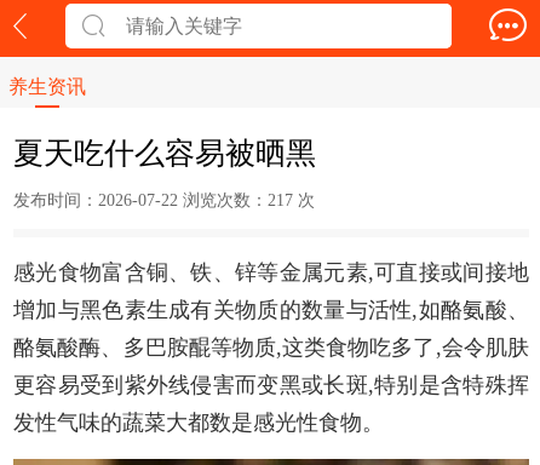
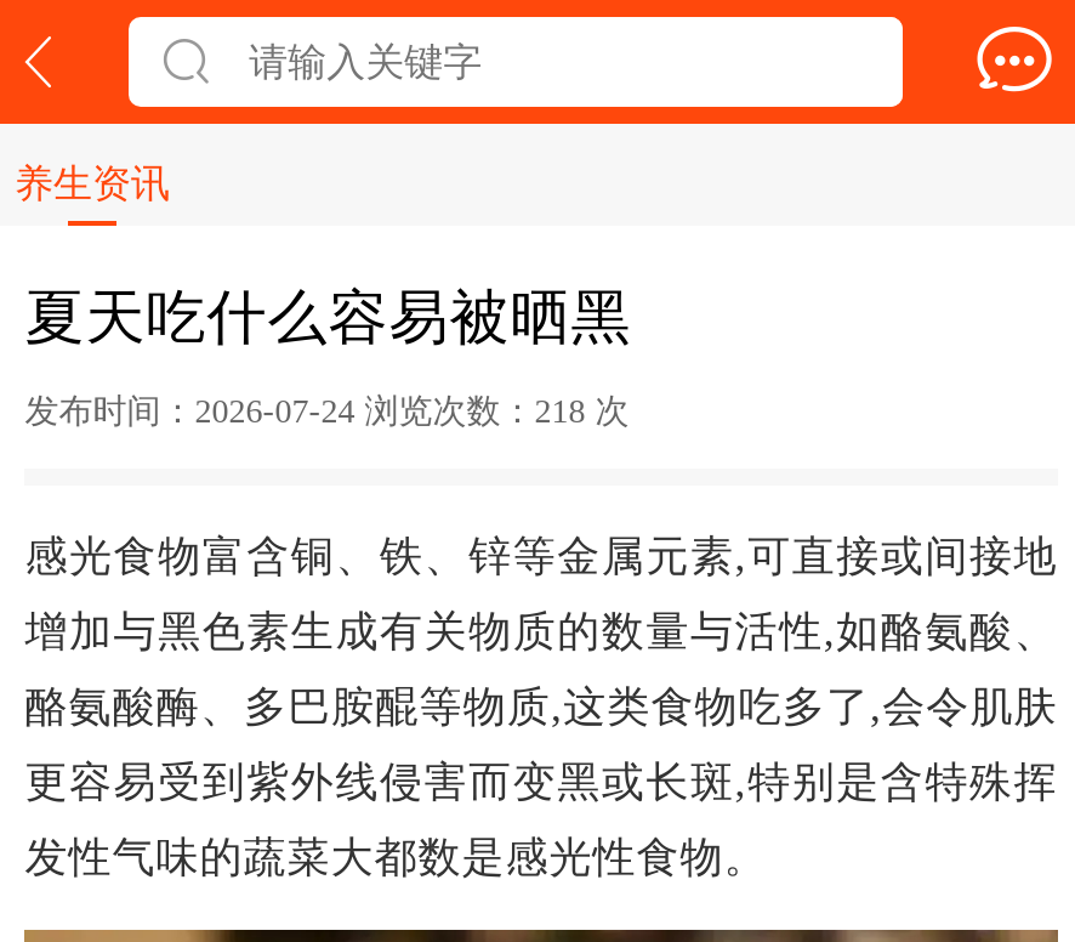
[14,191,315,209] 发布时间：2026-07-22 浏览次数：217 次 -> [25,393,629,430] 发布时间：2026-07-24 浏览次数：218 次

